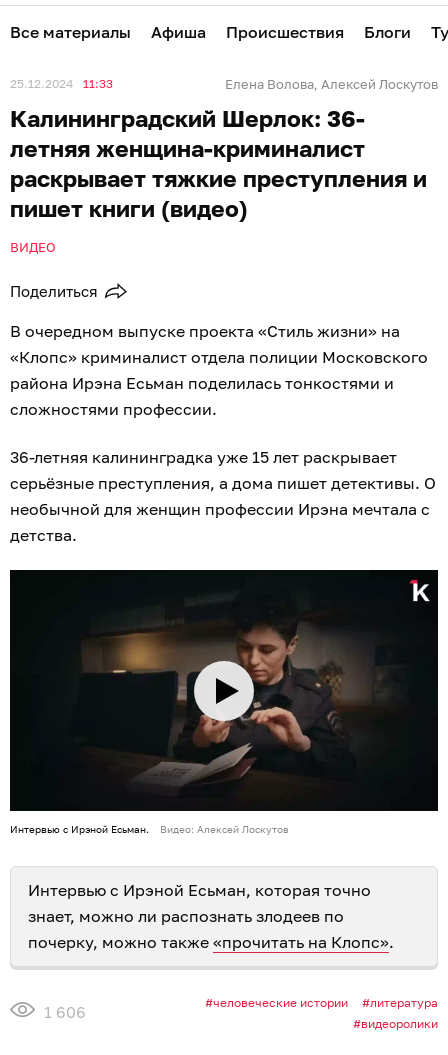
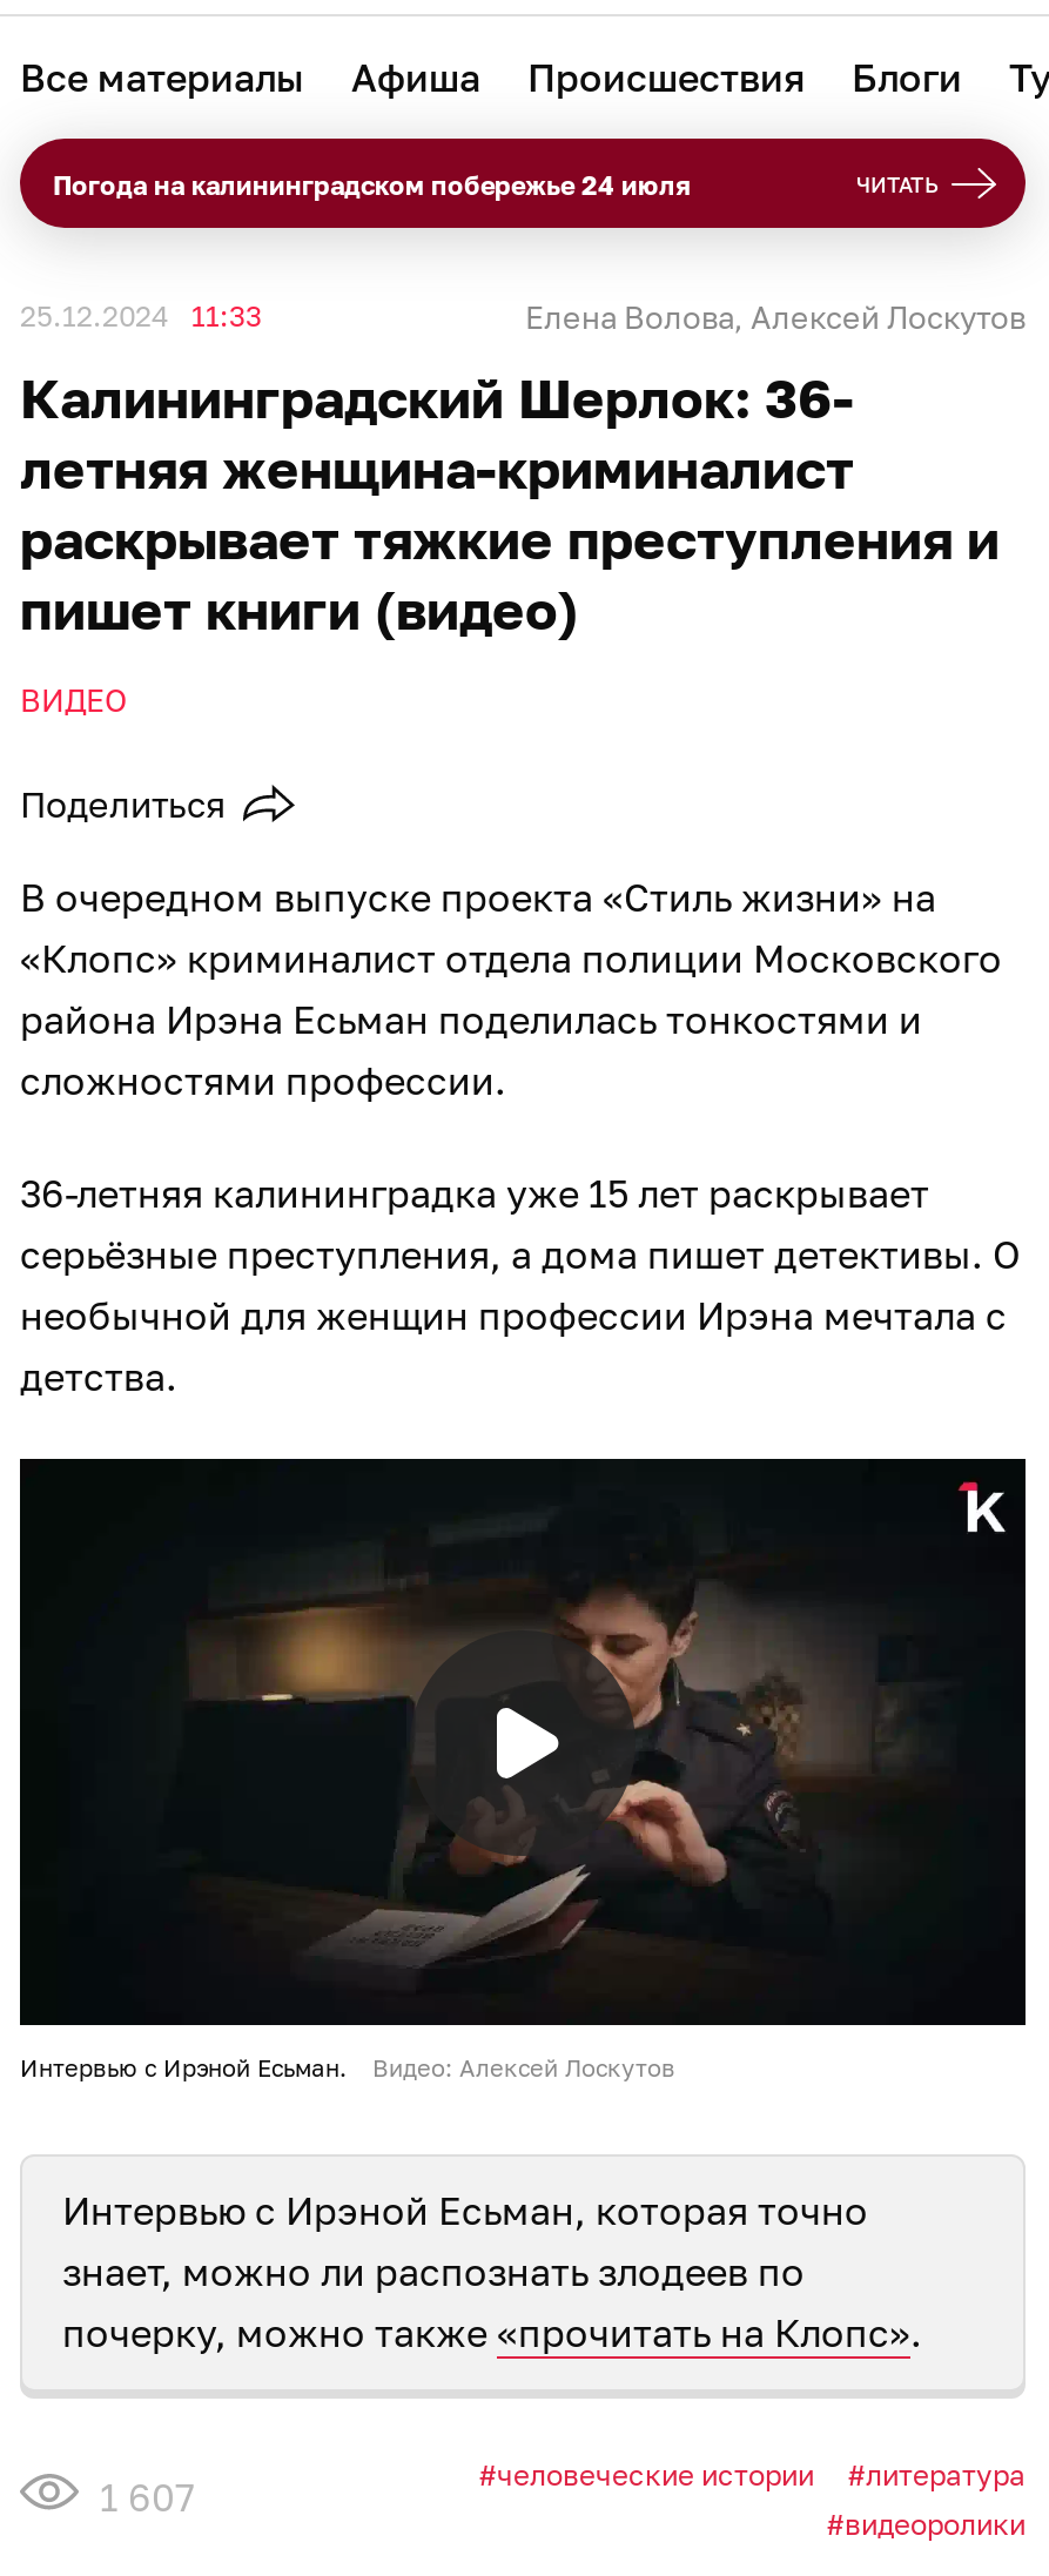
none -> [53,168,939,199] Погода на калининградском побережье 24 июля | ЧИТАТЬ
[177,649,270,738] [image] -> [415,1649,628,1856] [image]
[40,1002,86,1022] 1 606 -> [90,2473,194,2520] 1 607

